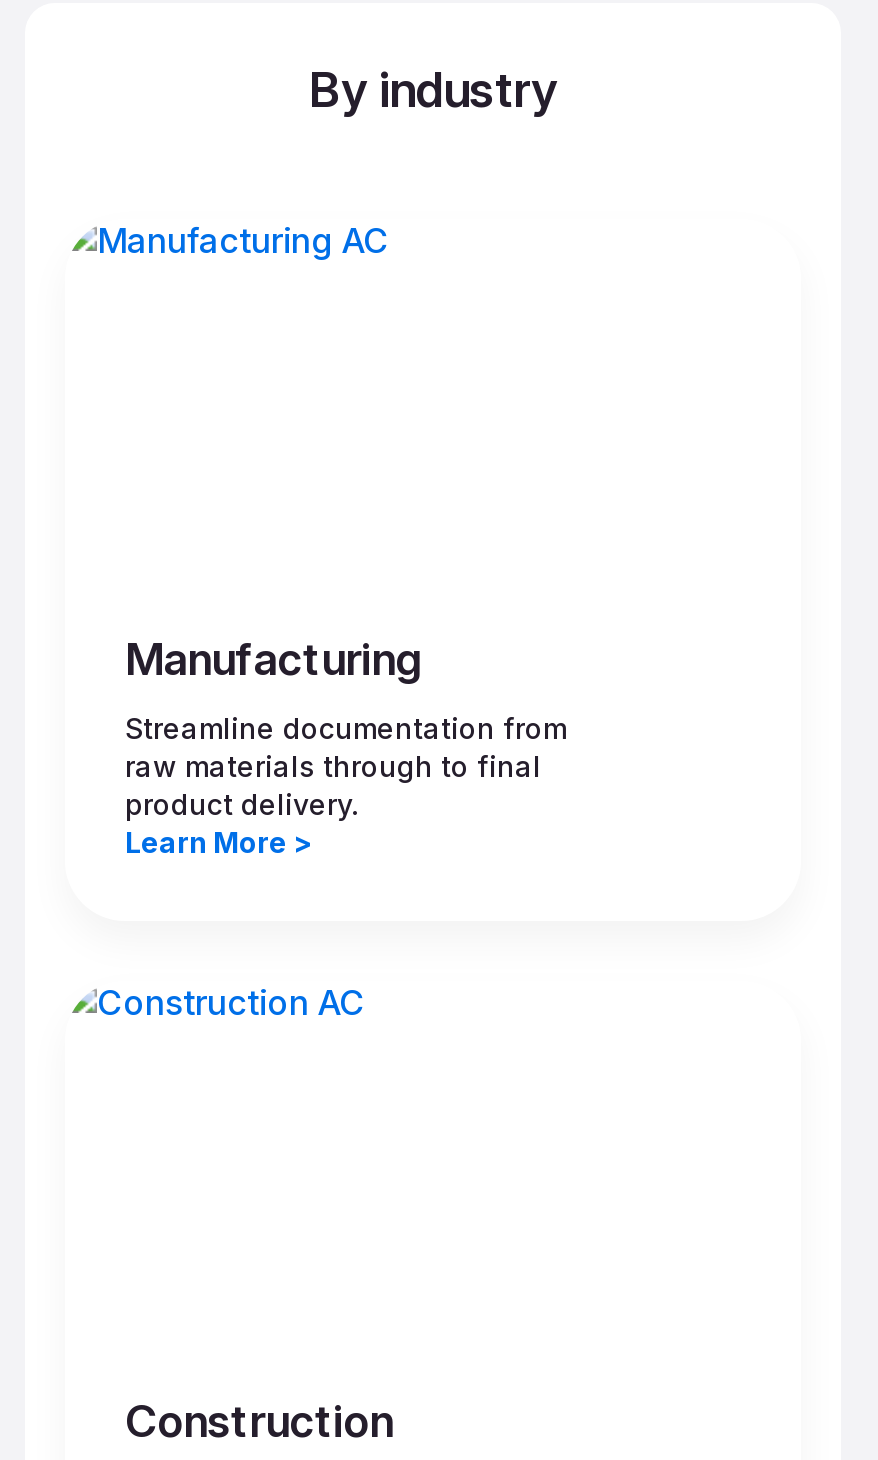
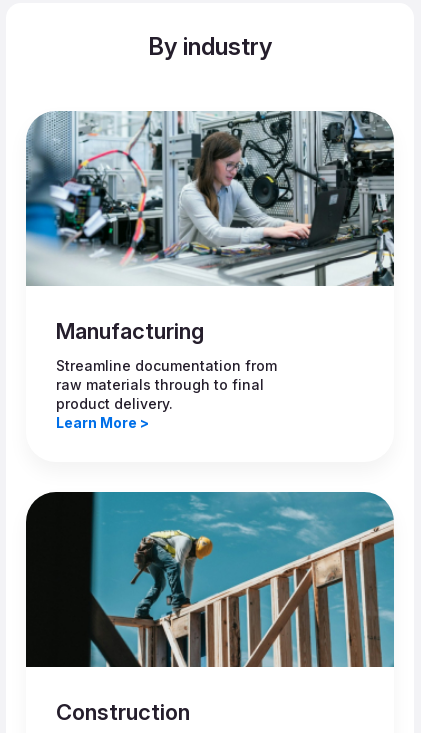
none -> [25,110,395,287] [image]
none -> [25,491,395,668] [image]

